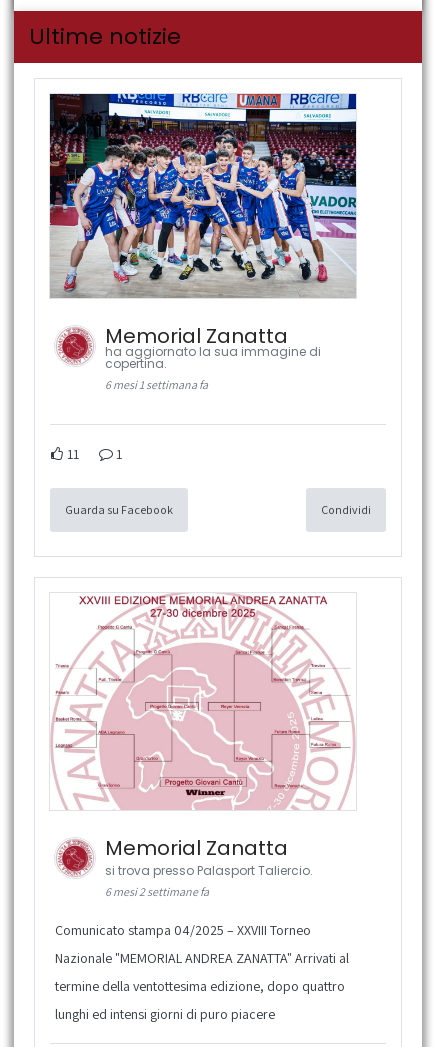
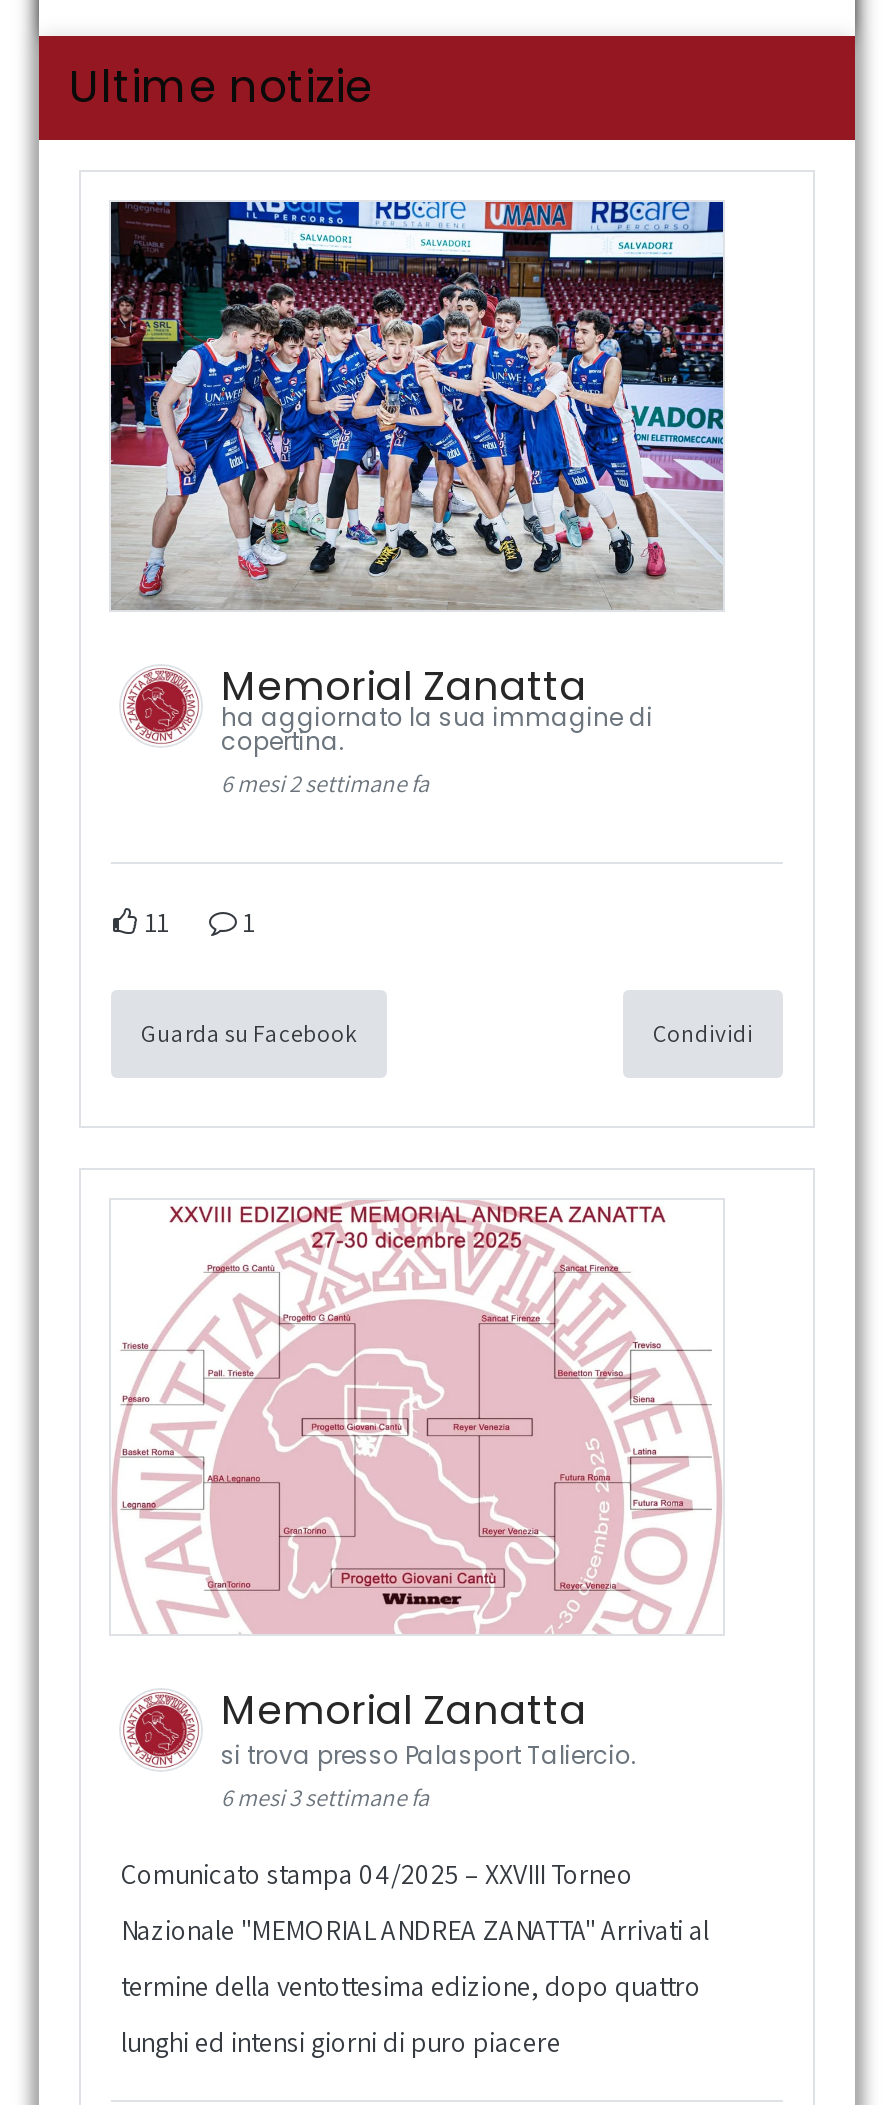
[105,377,208,392] 6 mesi 1 settimana fa -> none
moved [105,884,209,899] -> [221,769,429,799]: 6 mesi 2 settimane fa
none -> [221,1782,429,1812] 6 mesi 3 settimane fa

